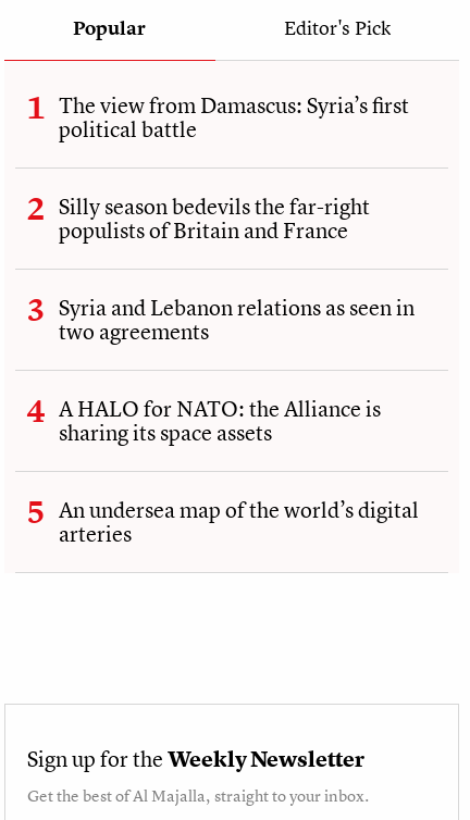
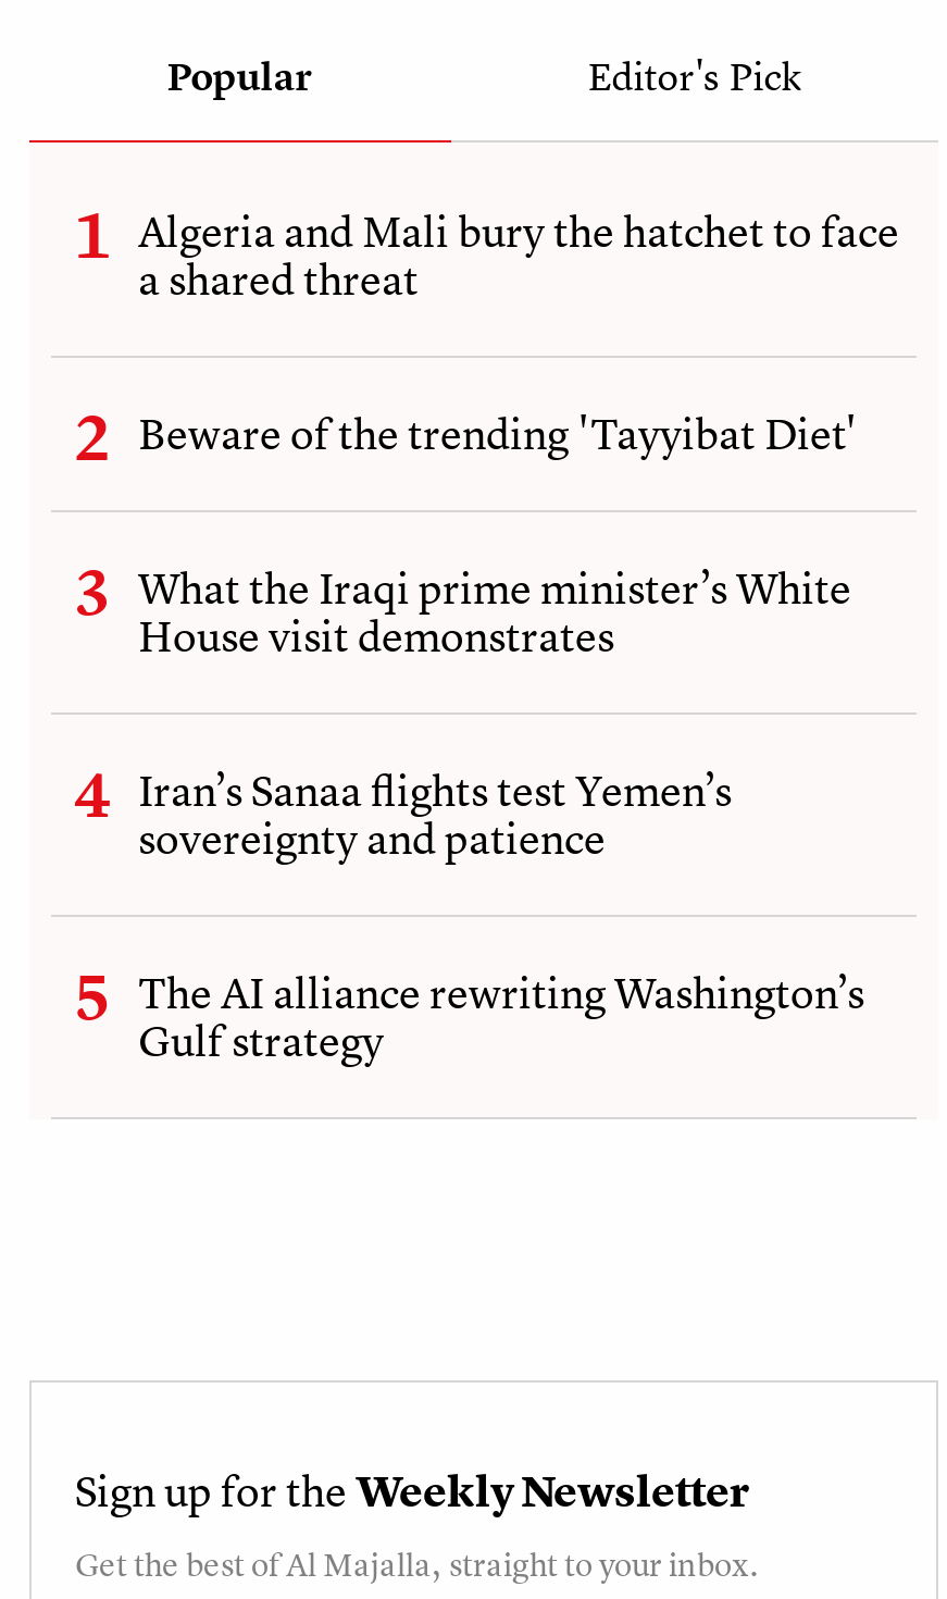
[59,90,409,144] The view from Damascus: Syria’s first | political battle -> [138,202,899,308] Algeria and Mali bury the hatchet to face | a shared threat
[59,192,370,245] Silly season bedevils the far-right | populists of Britain and France -> [138,404,858,463] Beware of the trending 'Tayyibat Diet'
[59,293,415,346] Syria and Lebanon relations as seen in | two agreements -> [138,558,851,665] What the Iraqi prime minister’s White | House visit demonstrates
[59,394,381,447] A HALO for NATO: the Alliance is | sharing its space assets -> [138,761,732,867] Iran’s Sanaa flights test Yemen’s | sovereignty and patience
[59,495,419,548] An undersea map of the world’s digital | arteries -> [138,963,864,1070] The AI alliance rewriting Washington’s | Gulf strategy

